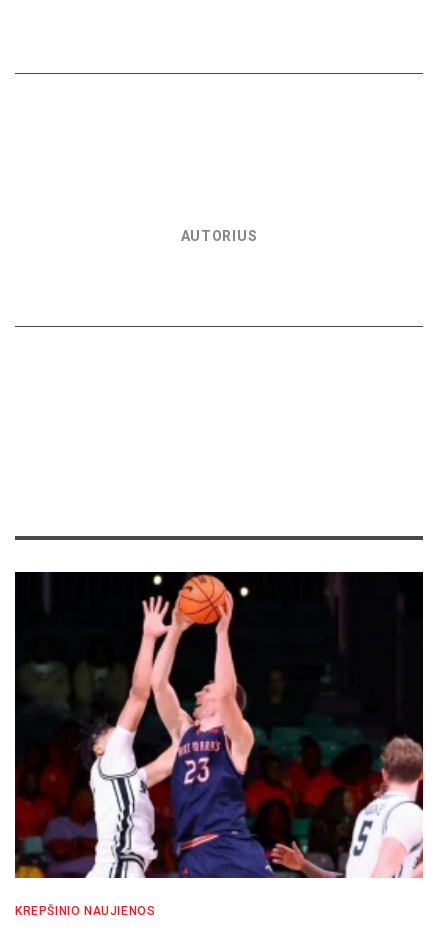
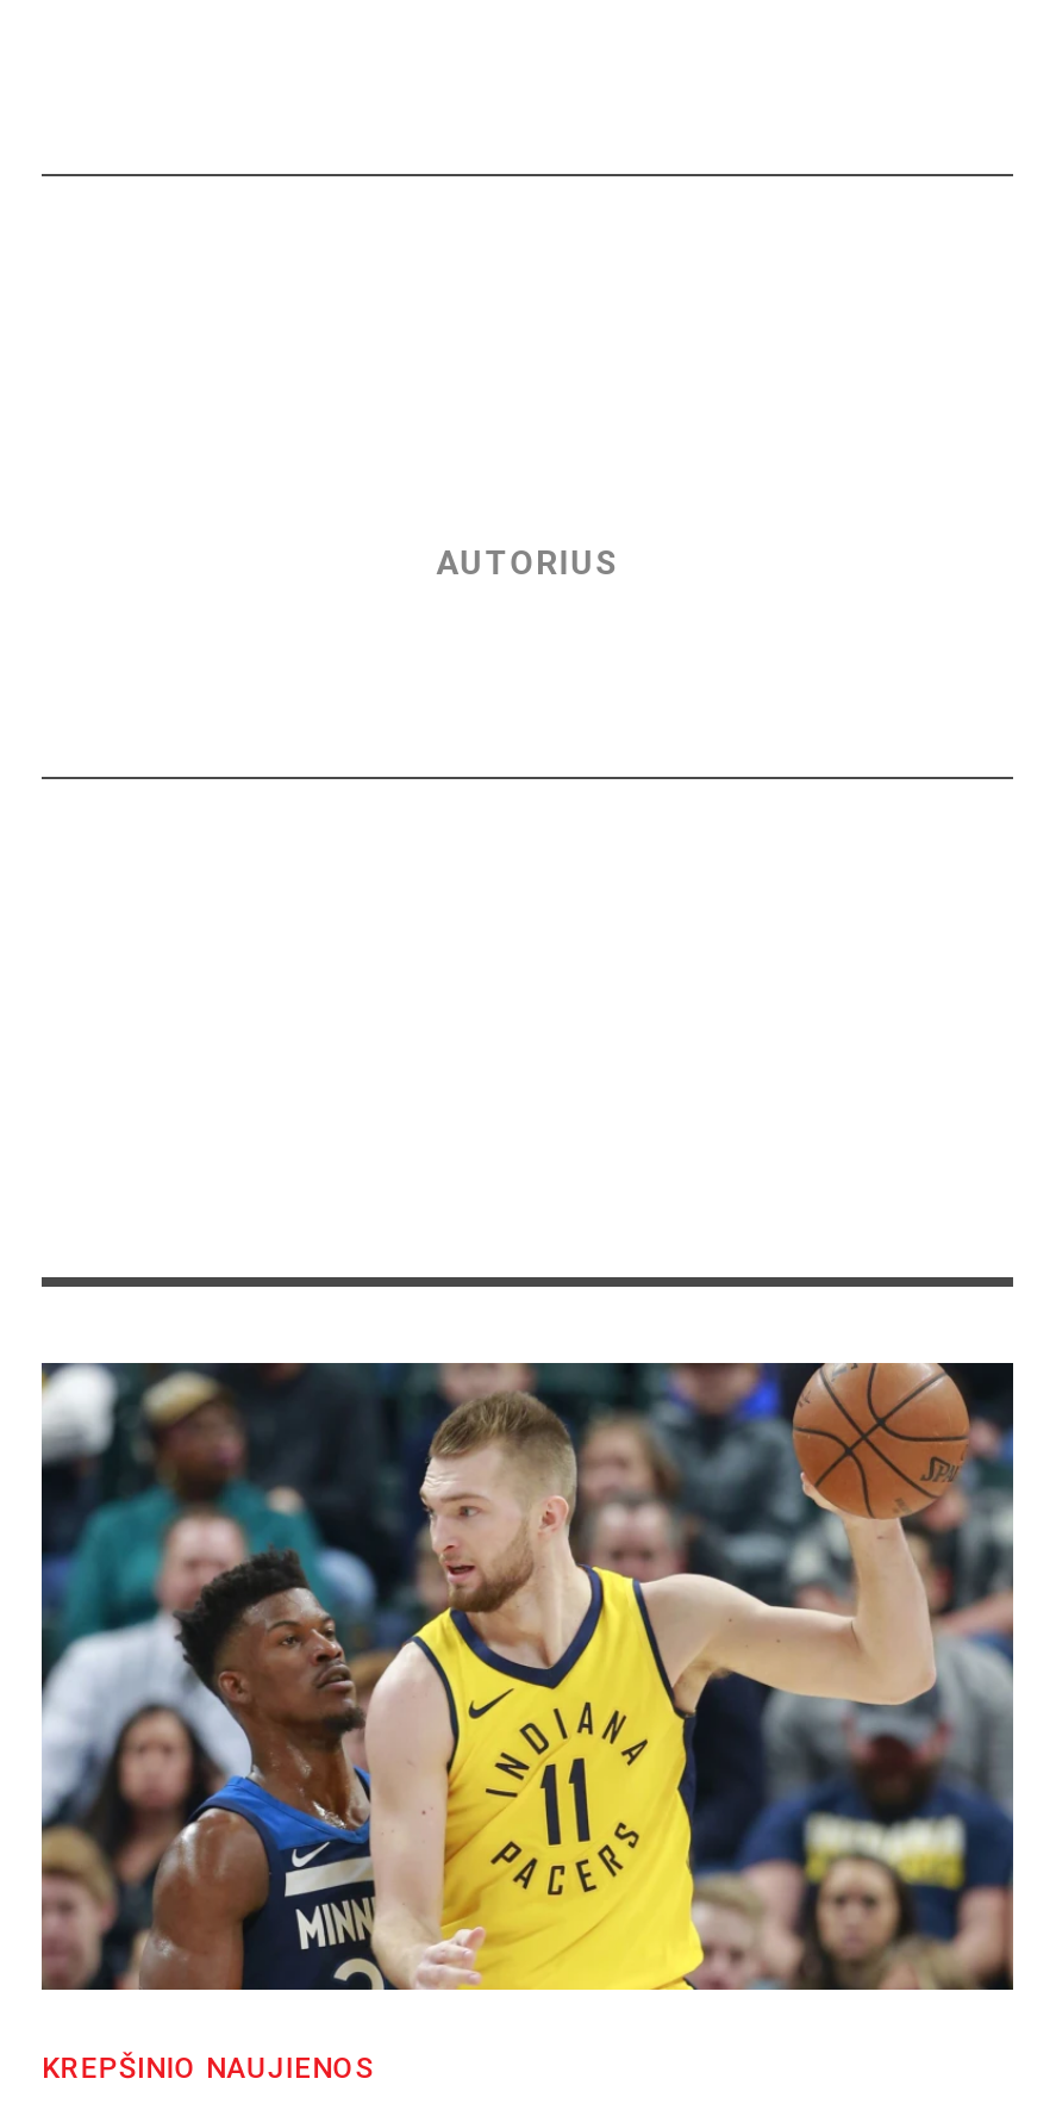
[14,571,424,879] [image] -> [39,1361,1016,1992] [image]

